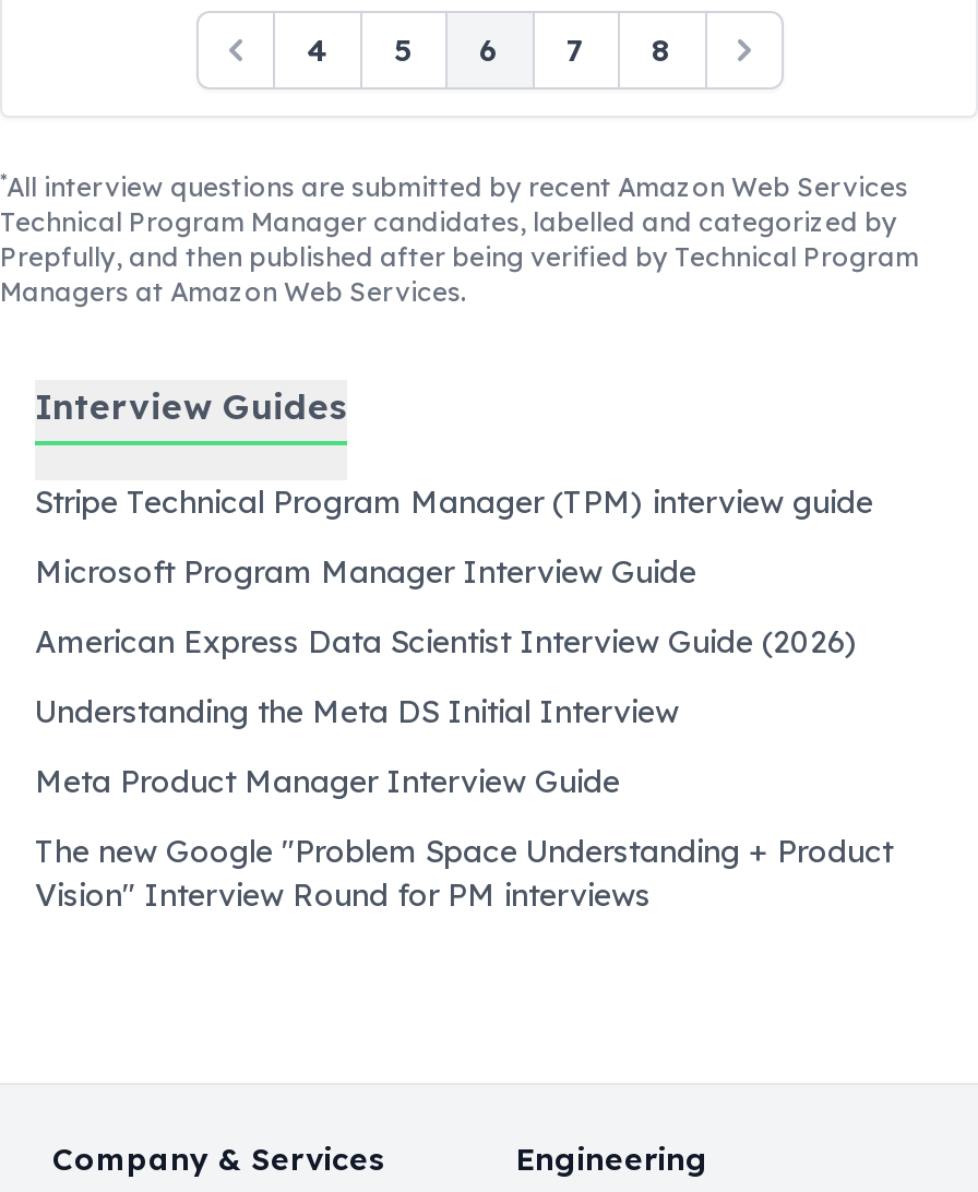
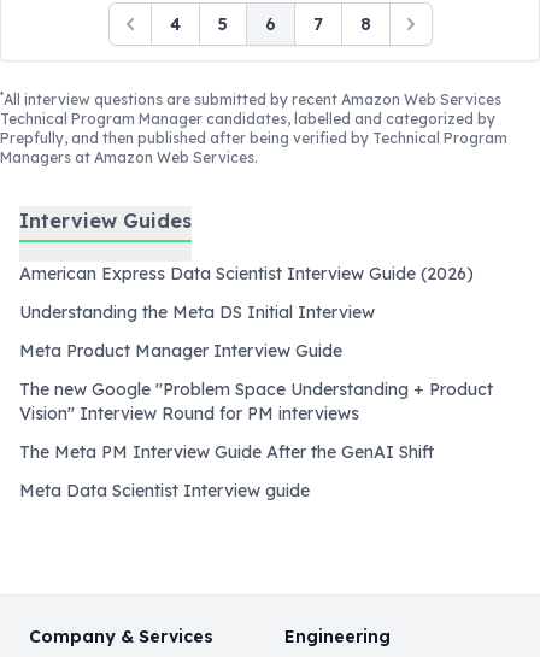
[35,482,873,592] Stripe Technical Program Manager (TPM) interview guide | Microsoft Program Manager Interview Guide -> none
moved [35,622,893,915] -> [19,263,493,424]: American Express Data Scientist Interview Guide (2026) | Understanding the Meta DS Initial Interview | Meta Product Manager Interview Guide | The new Google "Problem Space Understanding + Product | Vision" Interview Round for PM interviews
none -> [19,441,434,501] The Meta PM Interview Guide After the GenAI Shift | Meta Data Scientist Interview guide

